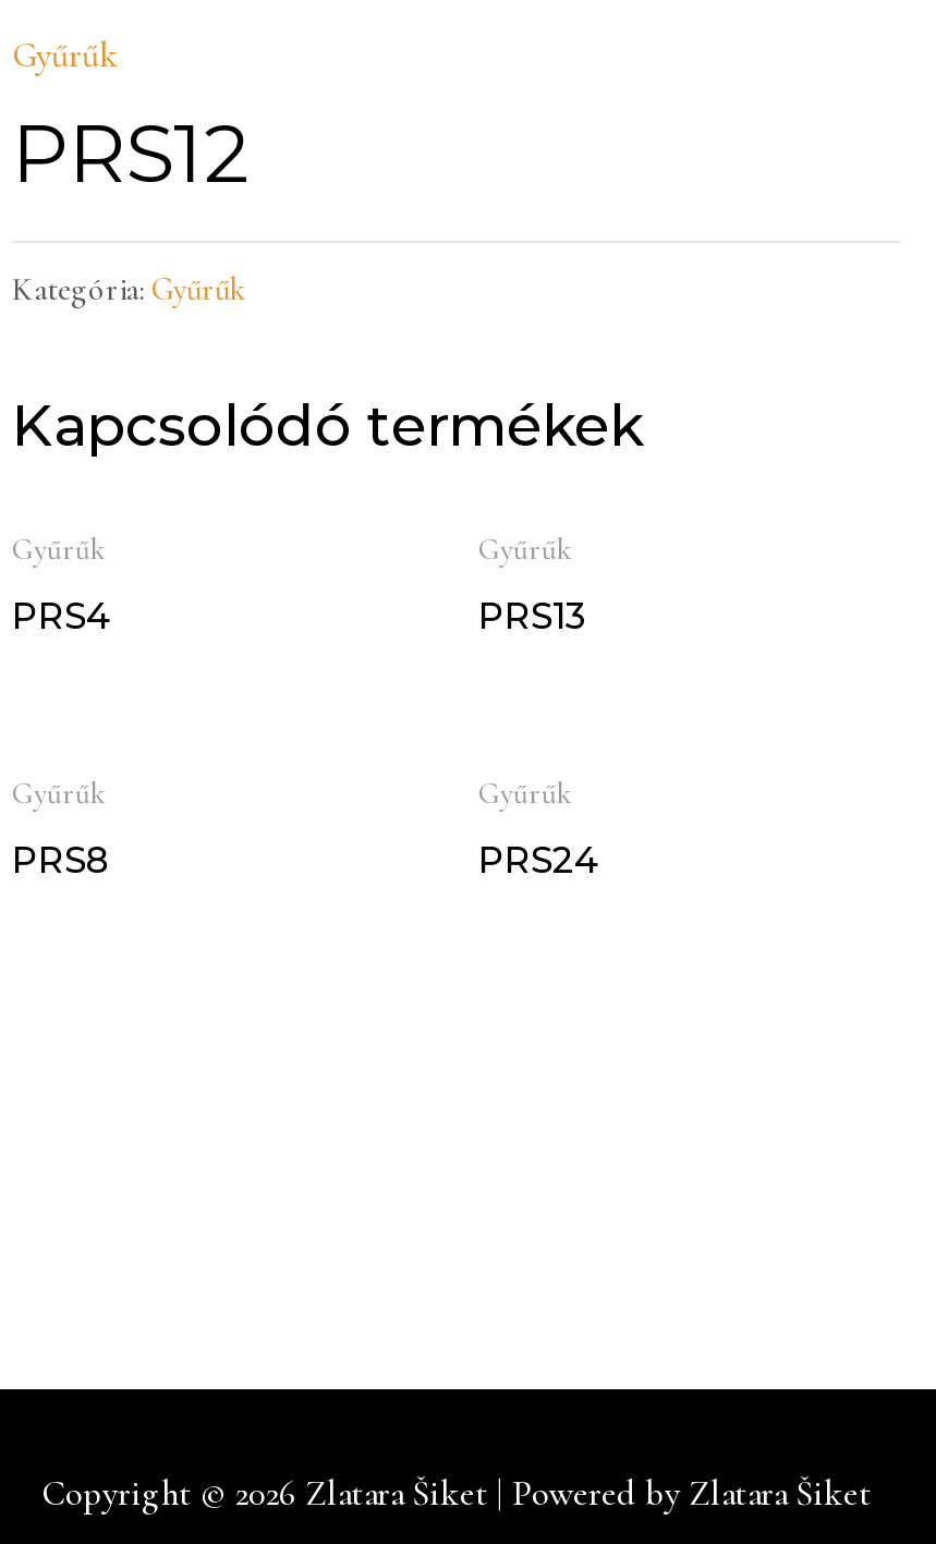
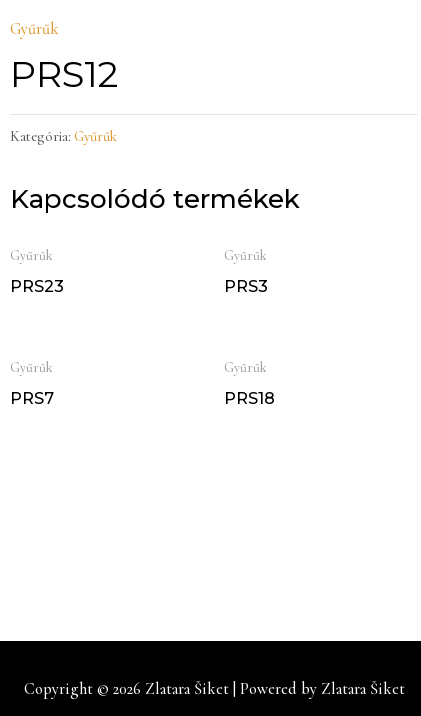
[12,594,110,637] PRS4 -> [10,276,64,296] PRS23
[478,594,587,637] PRS13 -> [224,276,268,296] PRS3
[12,838,110,882] PRS8 -> [10,388,54,408] PRS7
[478,838,598,882] PRS24 -> [224,388,275,408] PRS18

